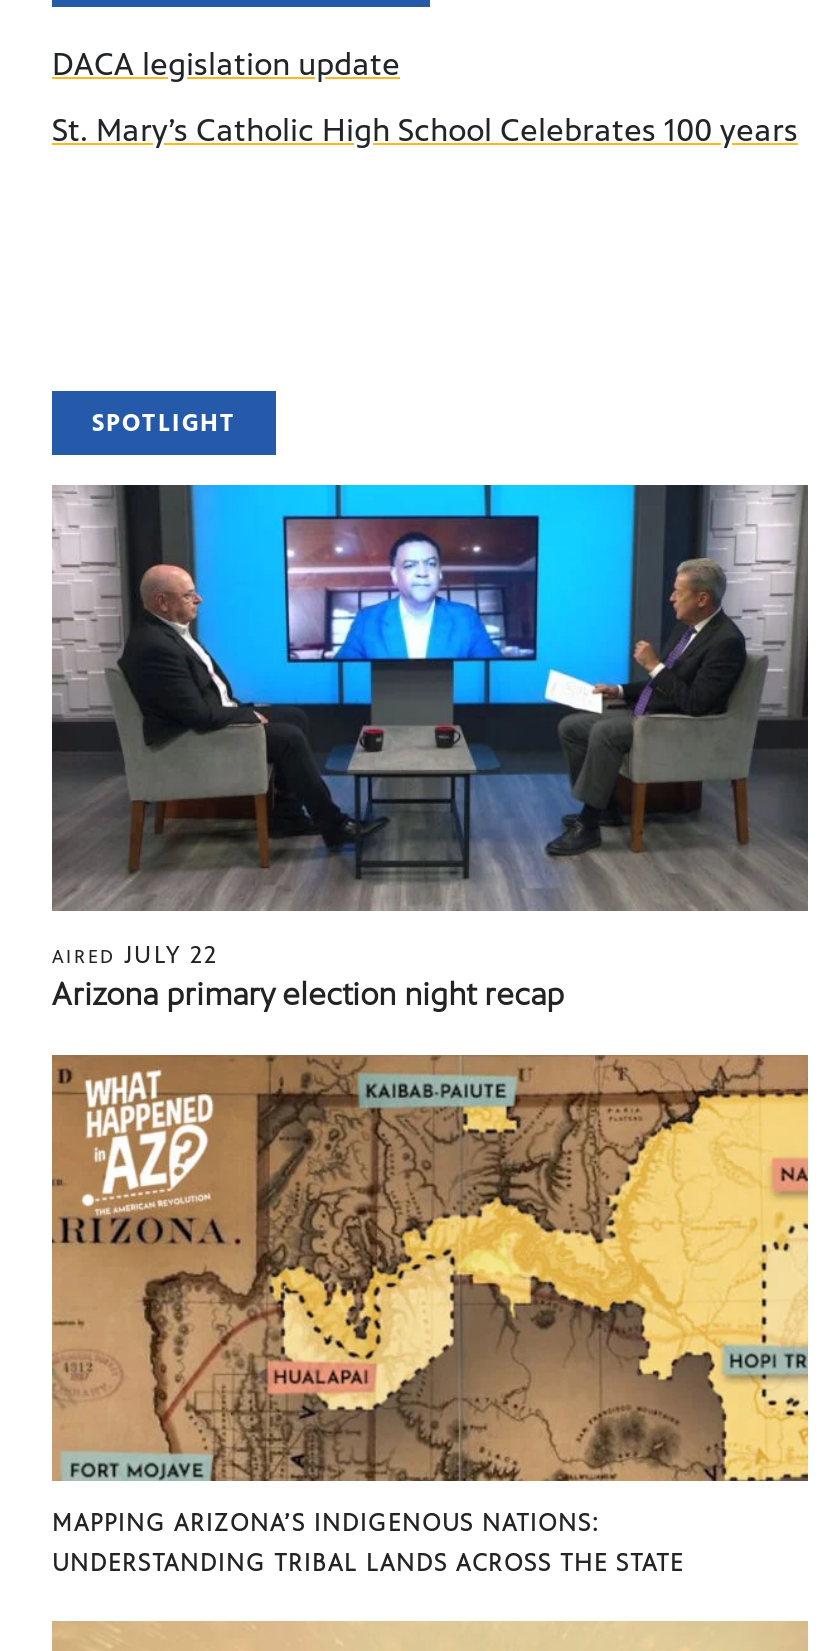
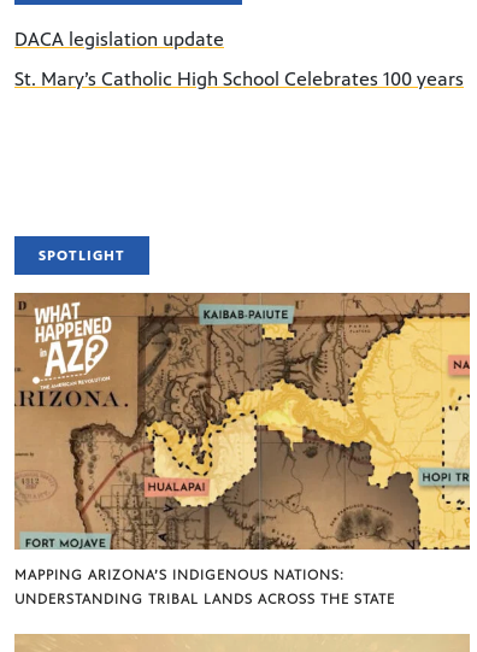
[50,483,810,1013] [image] | AIRED JULY 22 | Arizona primary election night recap -> none

